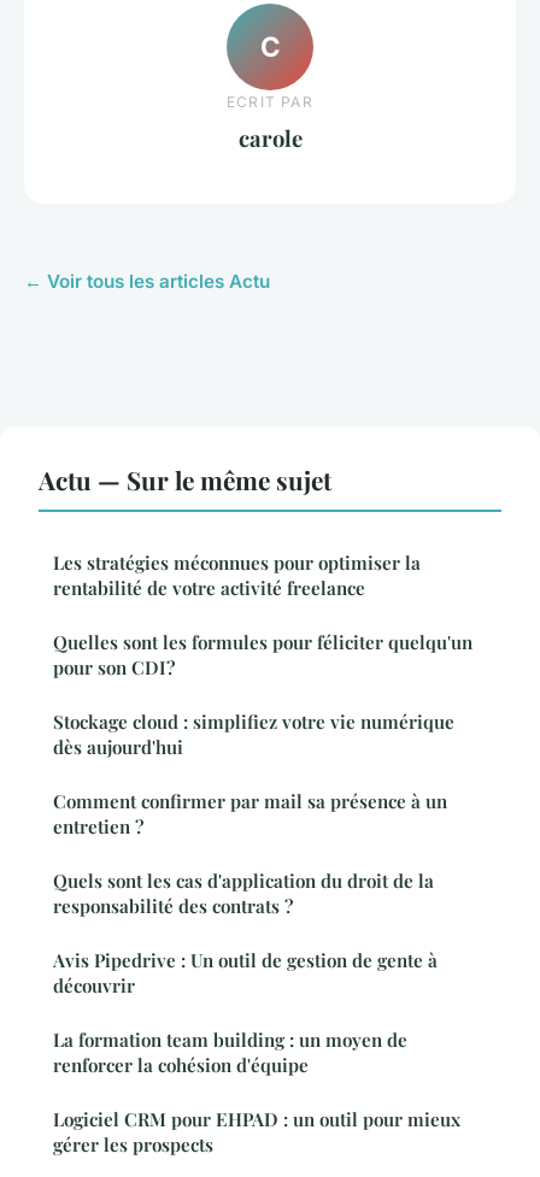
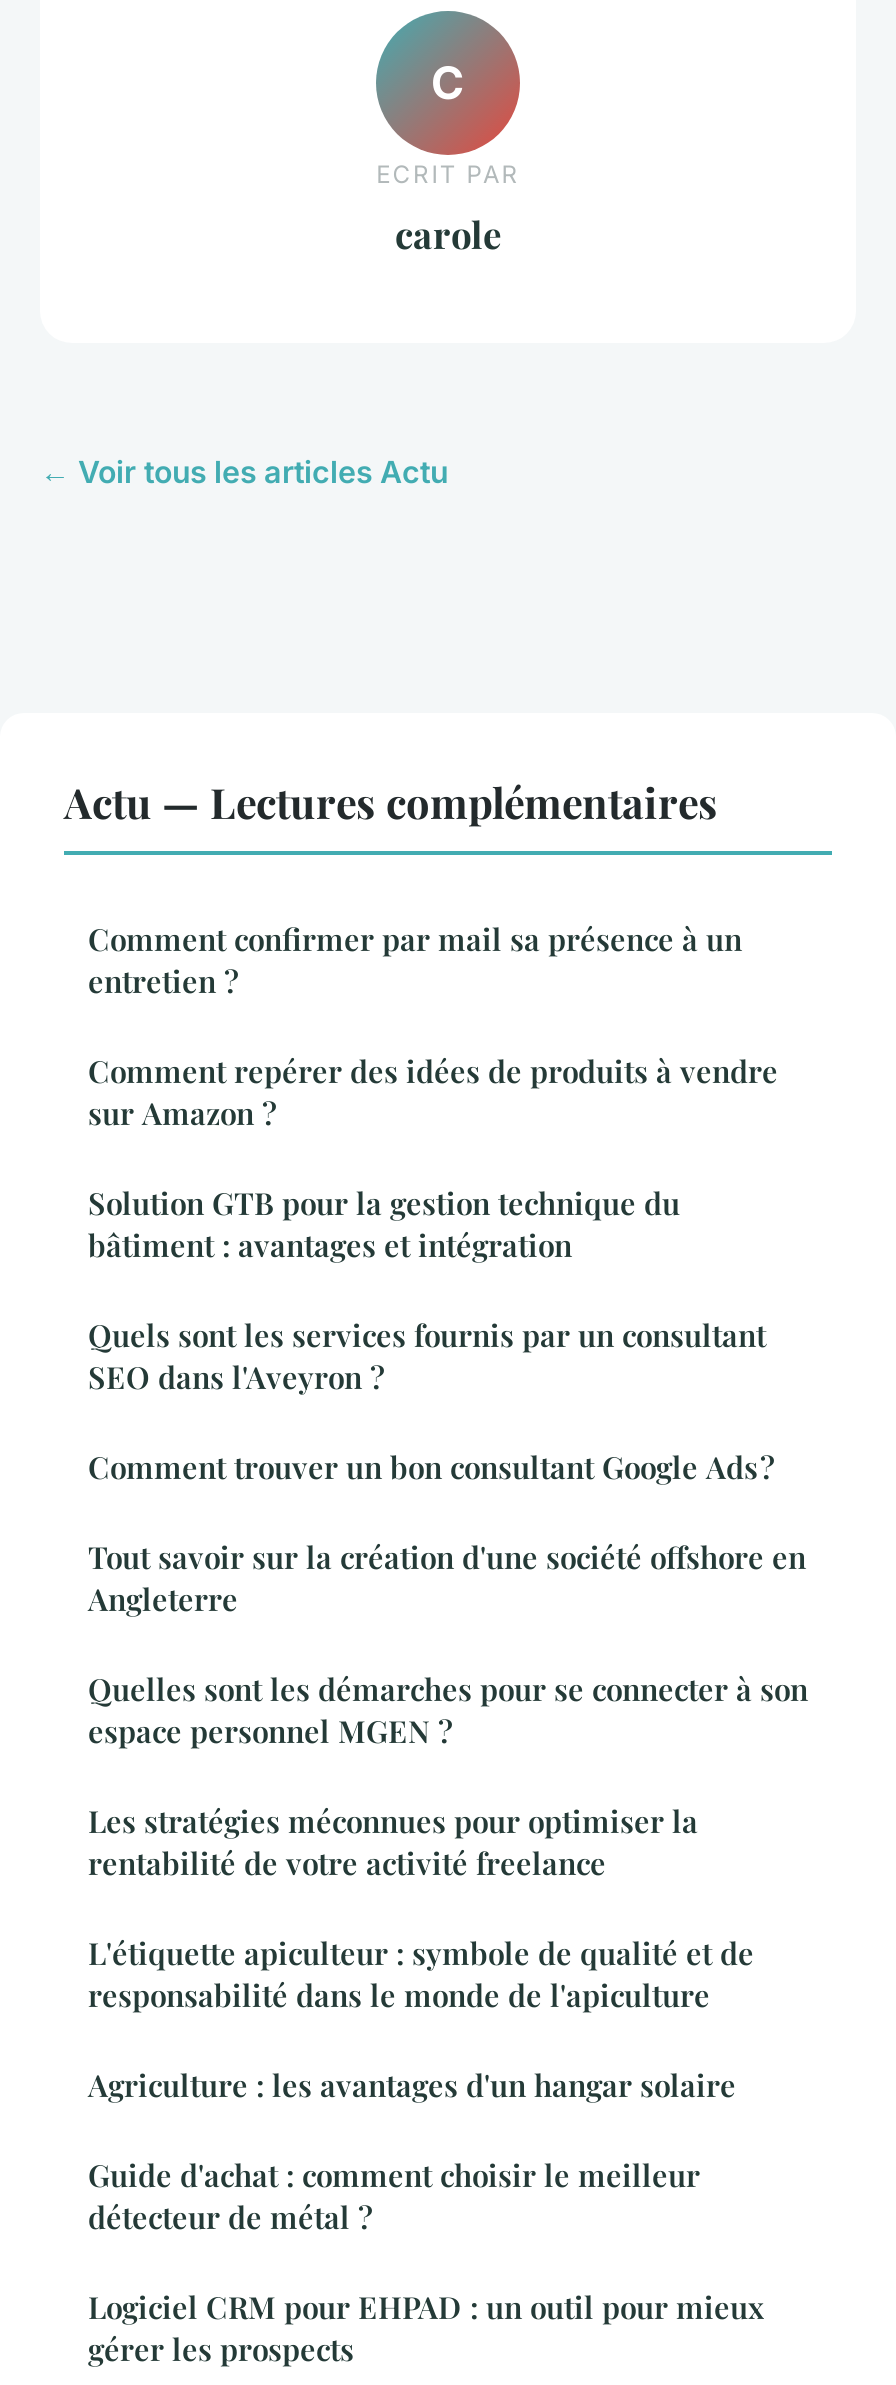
[39,462,331,496] Actu — Sur le même sujet -> [64,772,808,1750] Actu — Lectures complémentaires | Comment repérer des idées de produits à vendre | sur Amazon ? | Solution GTB pour la gestion technique du | bâtiment : avantages et intégration | Quels sont les services fournis par un consultant | SEO dans l'Aveyron ? | Comment trouver un bon consultant Google Ads ? | Tout savoir sur la création d'une société offshore en | Angleterre | Quelles sont les démarches pour se connecter à son | espace personnel MGEN ?
moved [53,550,421,599] -> [88,1800,698,1882]: Les stratégies méconnues pour optimiser la | rentabilité de votre activité freelance
[53,630,472,1077] Quelles sont les formules pour féliciter quelqu'un | pour son CDI? | Stockage cloud : simplifiez votre vie numérique | dès aujourd'hui | Quels sont les cas d'application du droit de la | responsabilité des contrats ? | Avis Pipedrive : Un outil de gestion de gente à | découvrir | La formation team building : un moyen de | renforcer la cohésion d'équipe -> [88,1932,754,2236] L'étiquette apiculteur : symbole de qualité et de | responsabilité dans le monde de l'apiculture | Agriculture : les avantages d'un hangar solaire | Guide d'achat : comment choisir le meilleur | détecteur de métal ?
moved [53,789,447,838] -> [88,918,742,1000]: Comment confirmer par mail sa présence à un | entretien ?

